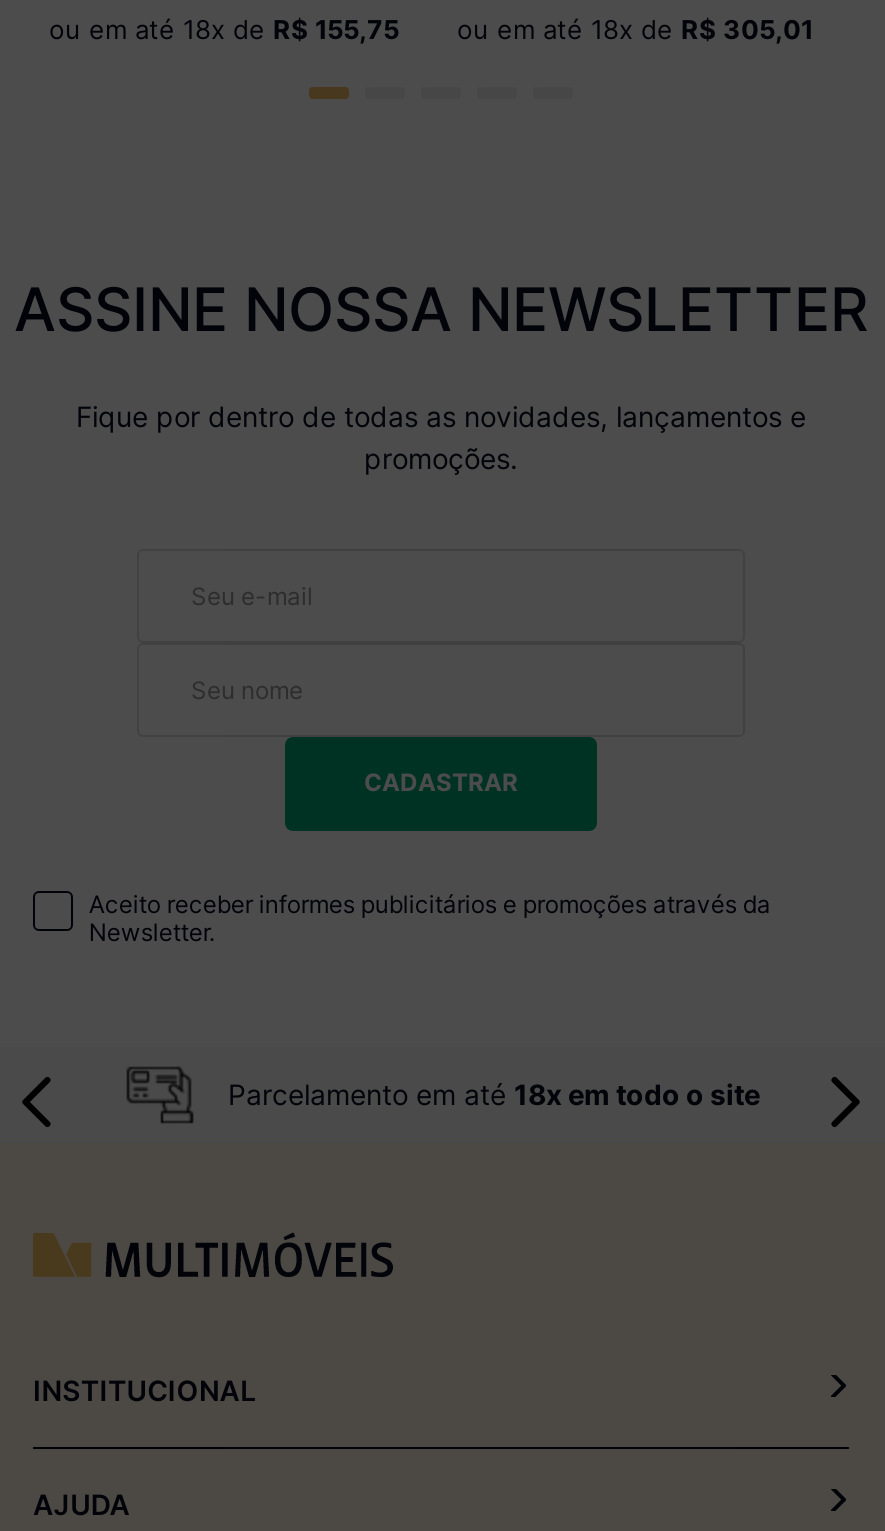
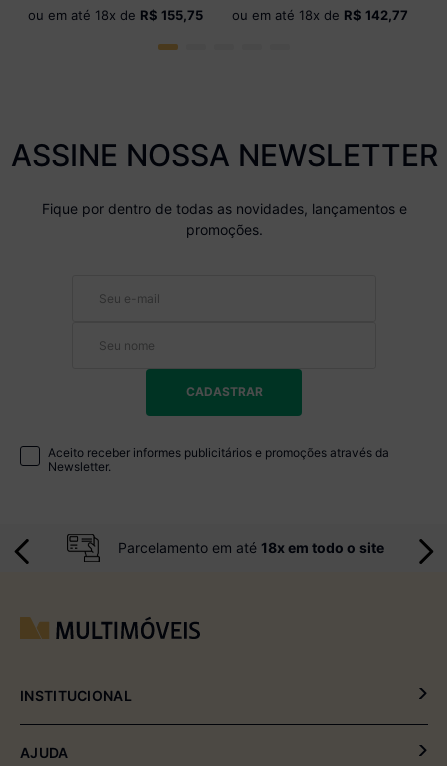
[49,12,813,44] ou em até 18x de R$ 155,75 ou em até 18x de R$ 305,01 -> [28,6,408,22] ou em até 18x de R$ 155,75 ou em até 18x de R$ 142,77

